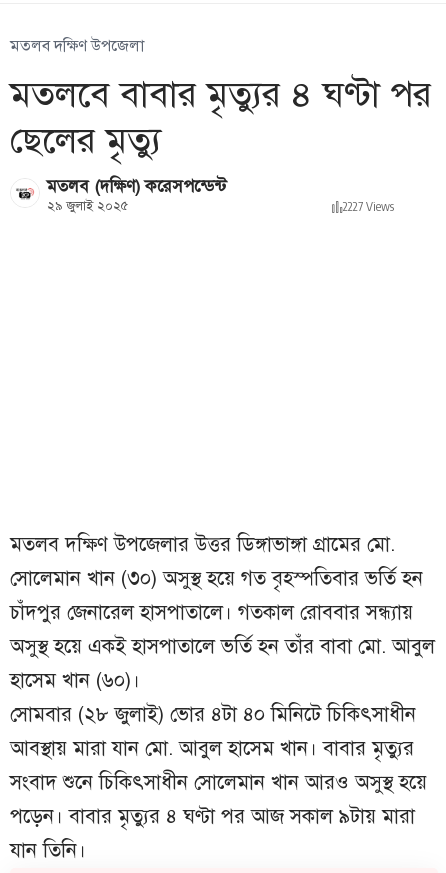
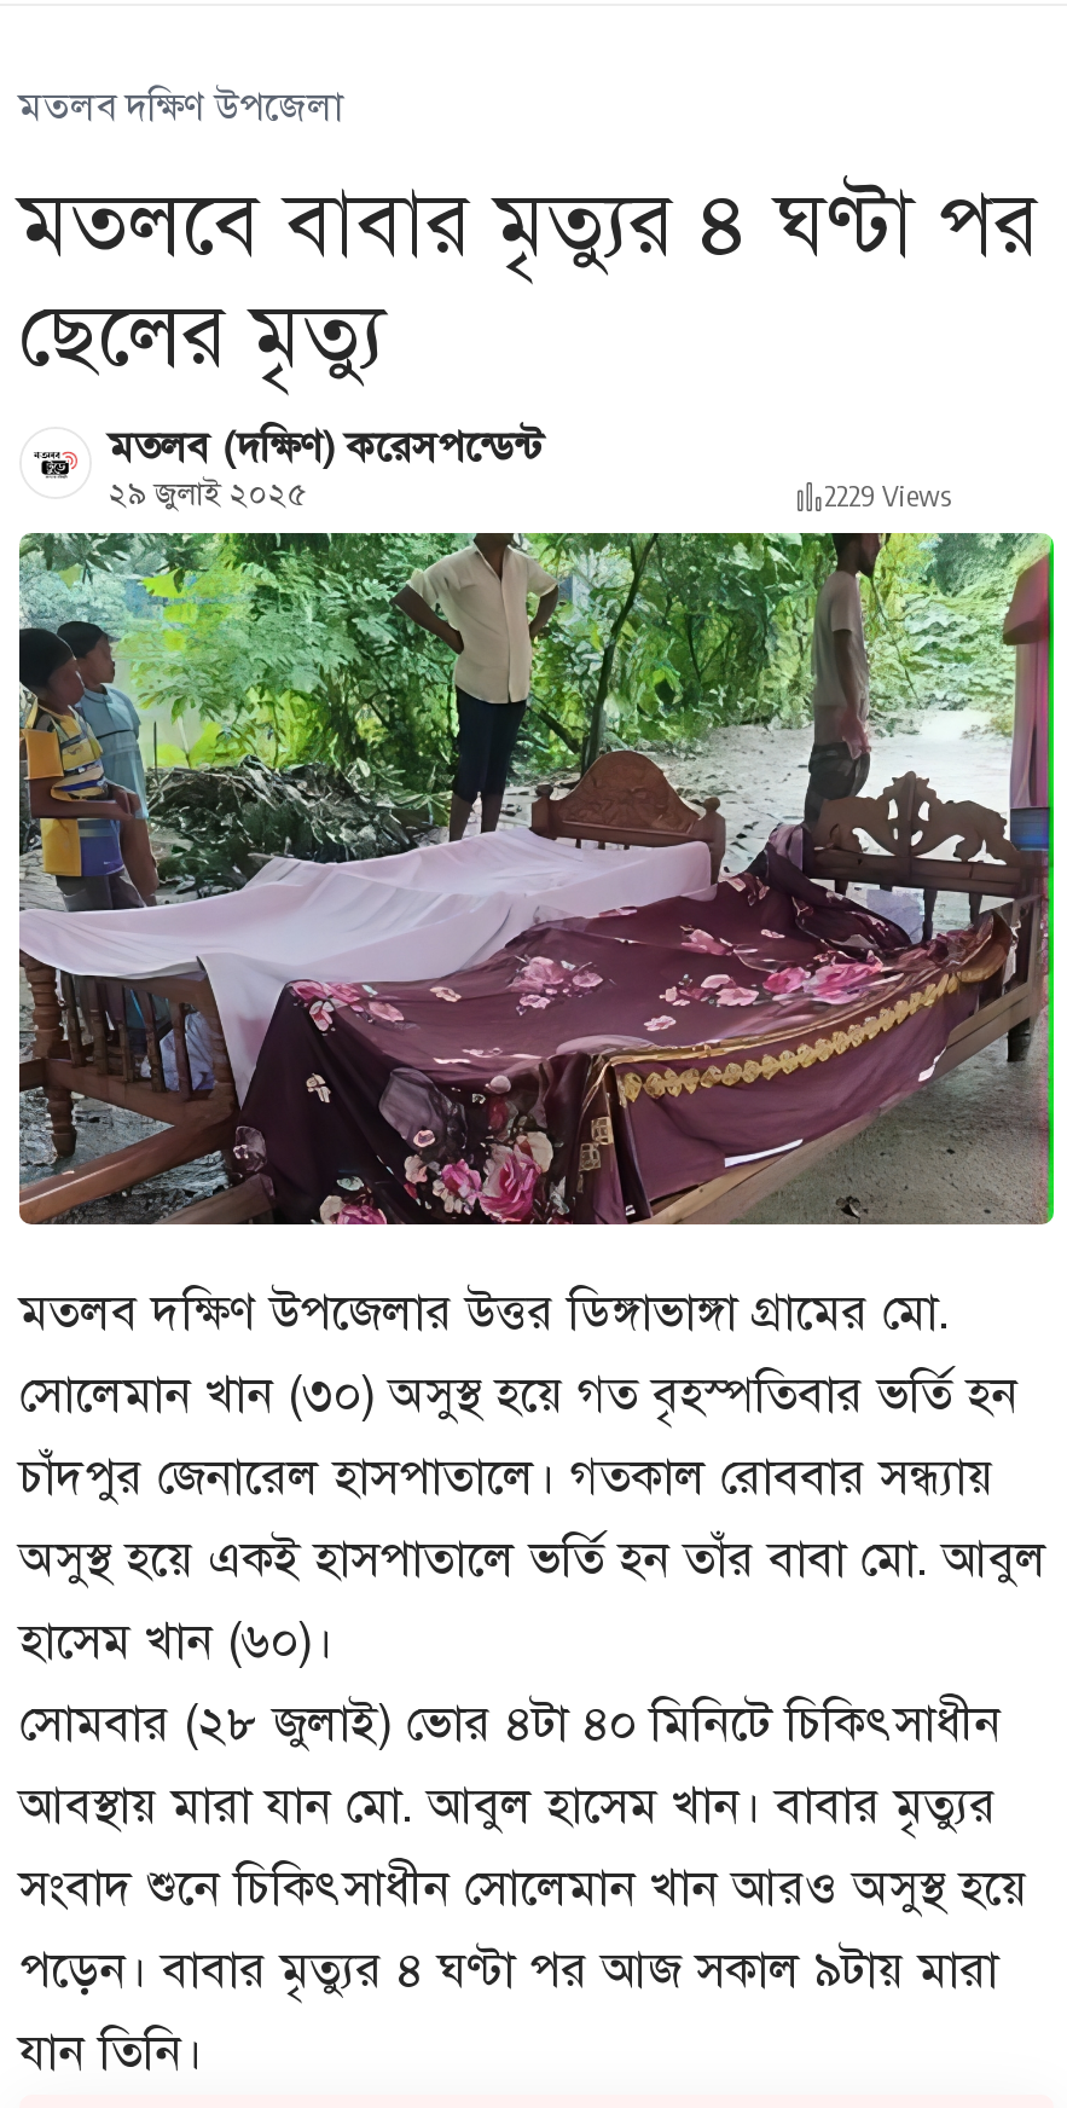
[343,199,394,214] 2227 Views -> [824,478,950,514] 2229 Views
none -> [17,531,1056,1227] [image]

